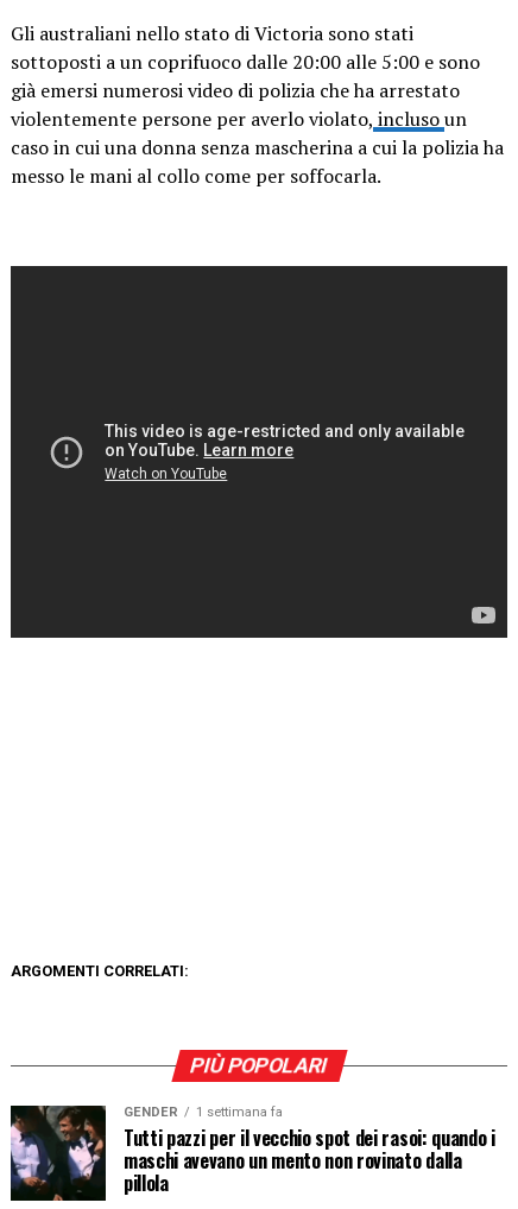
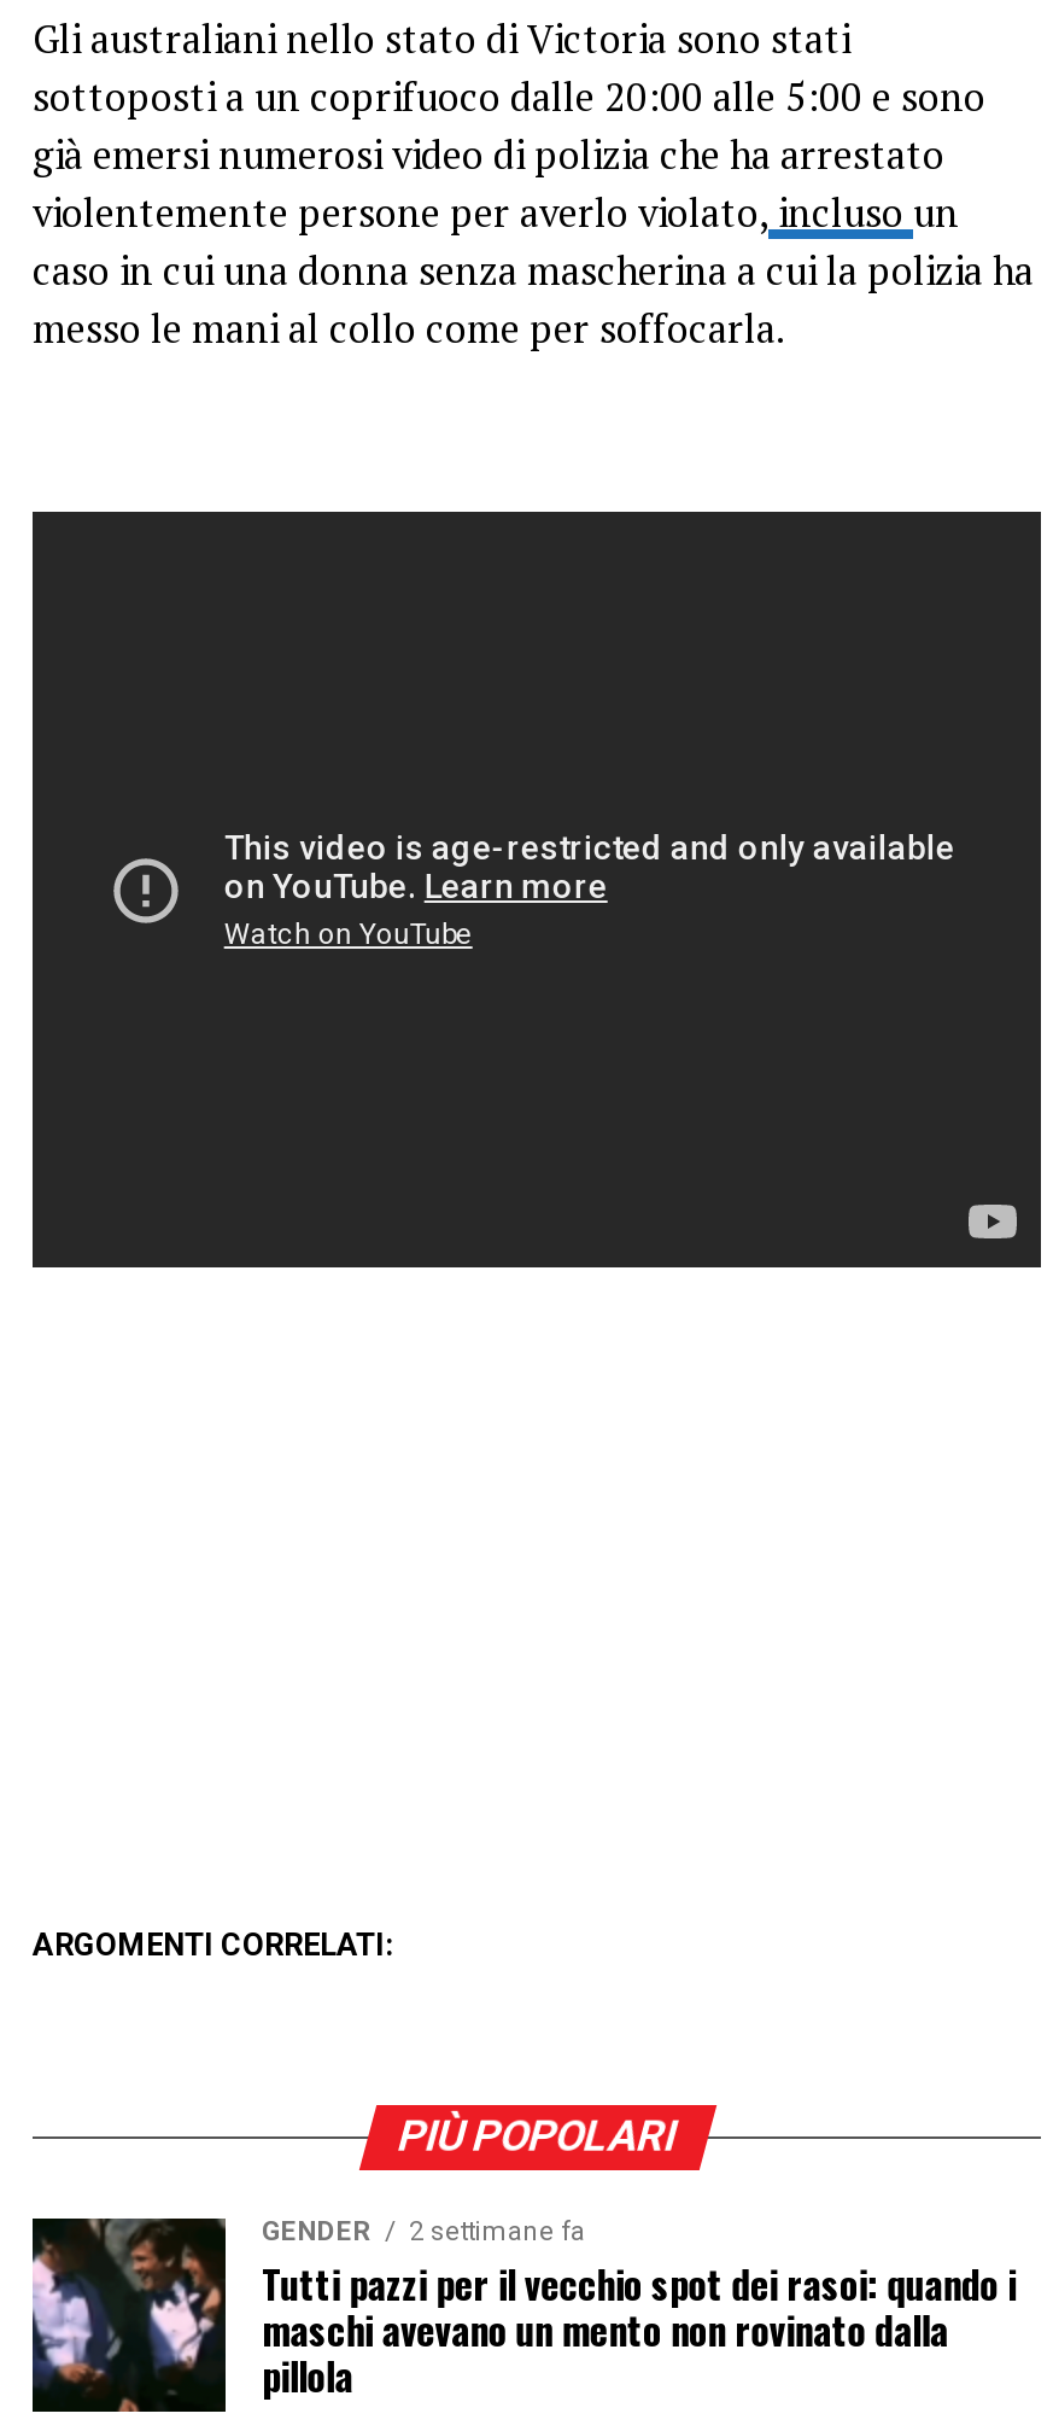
[124,1104,283,1120] GENDER 1 settimana fa -> [262,2216,585,2248] GENDER 2 settimane fa

